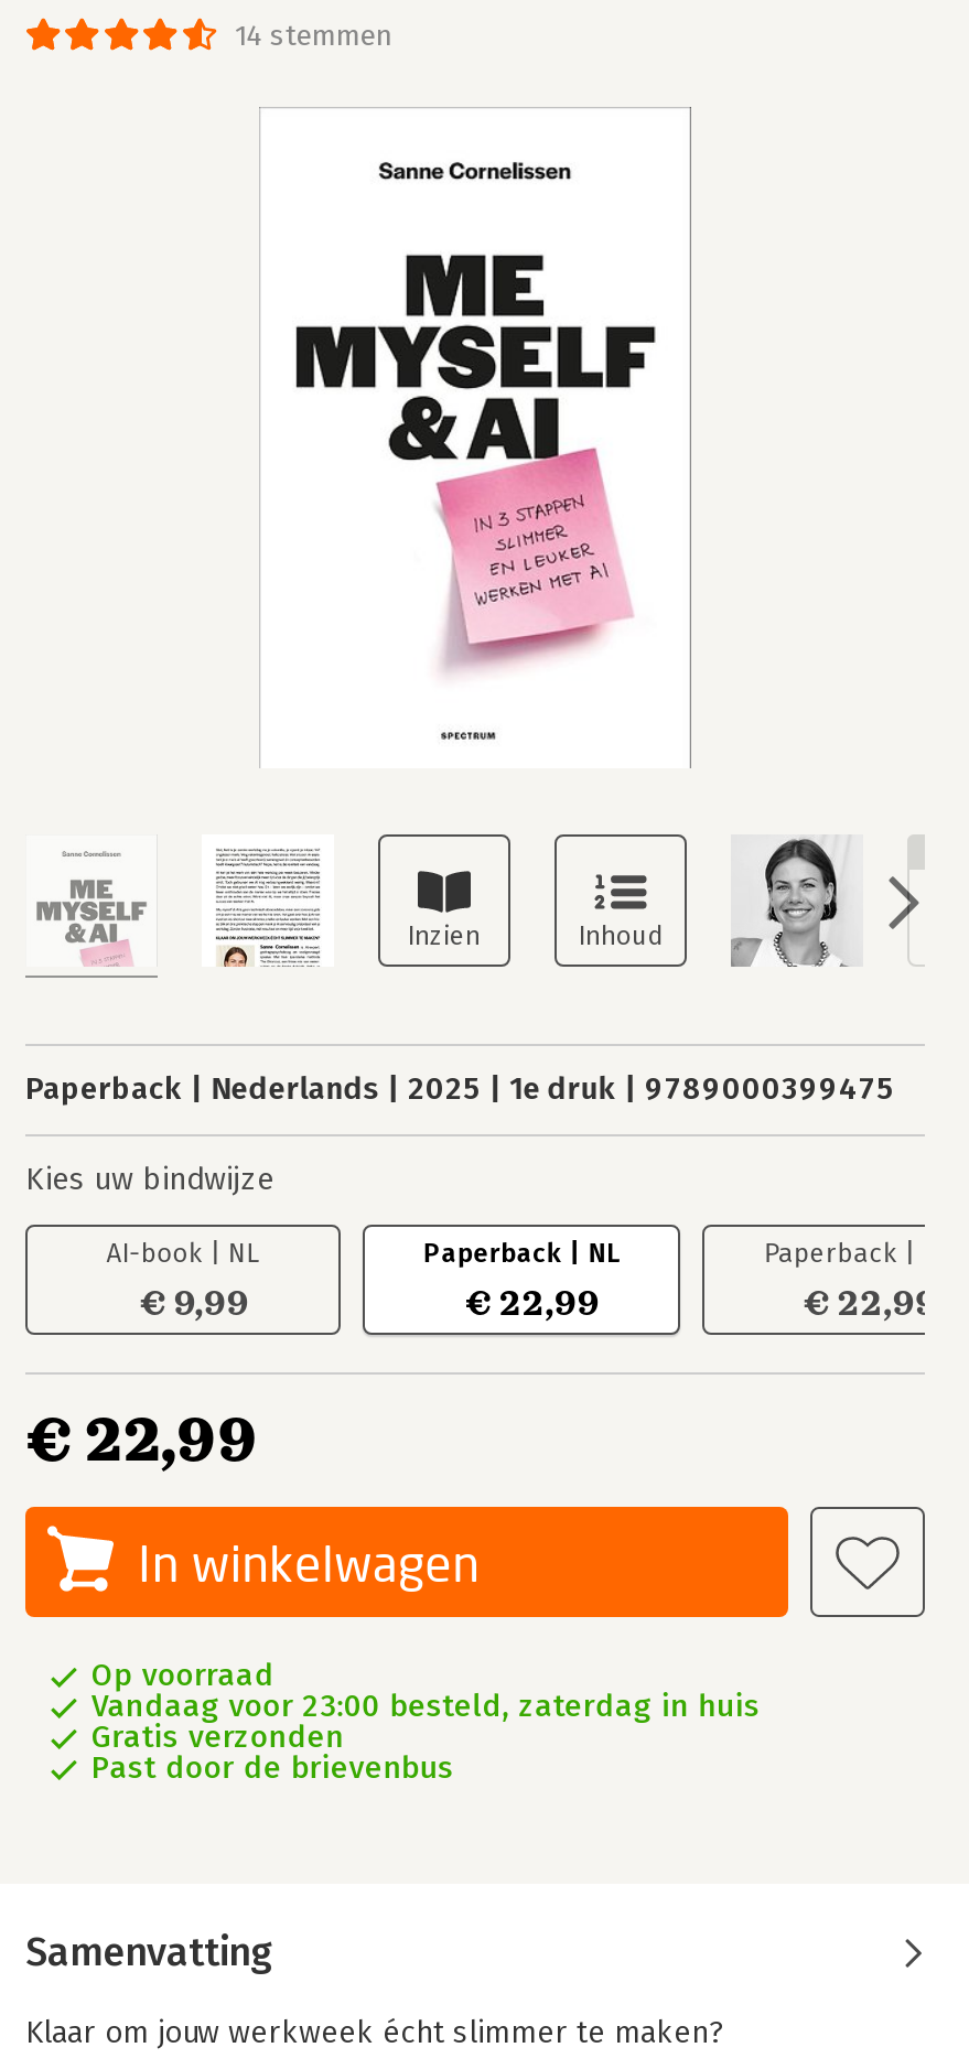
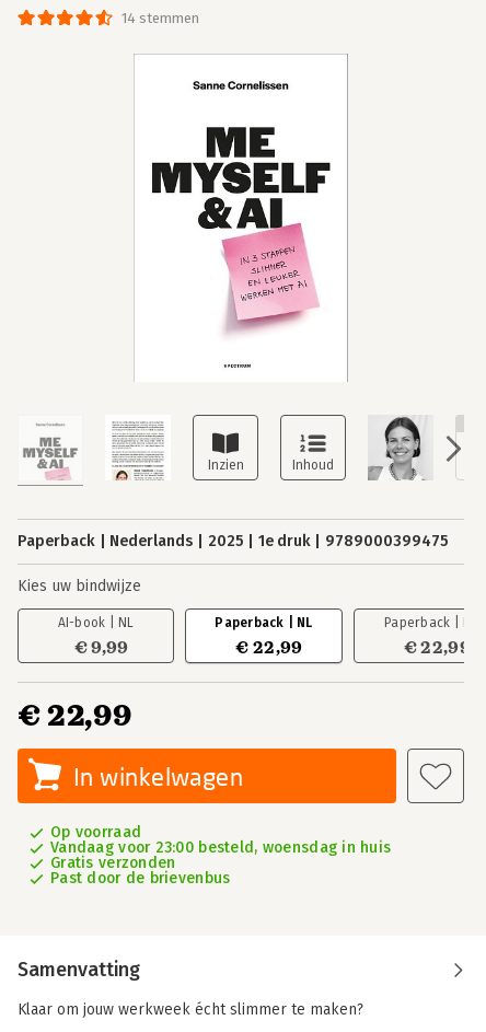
[91,1688,760,1725] Vandaag voor 23:00 besteld, zaterdag in huis -> [50,838,391,857] Vandaag voor 23:00 besteld, woensdag in huis

